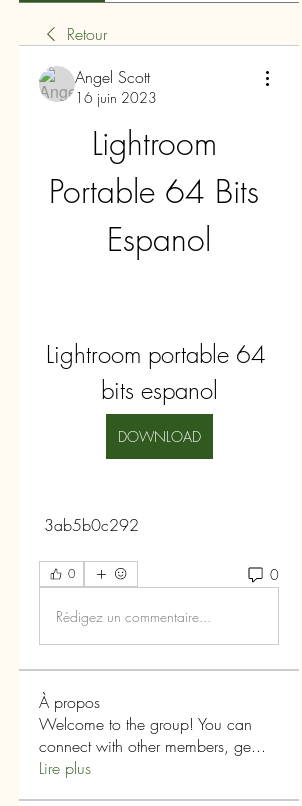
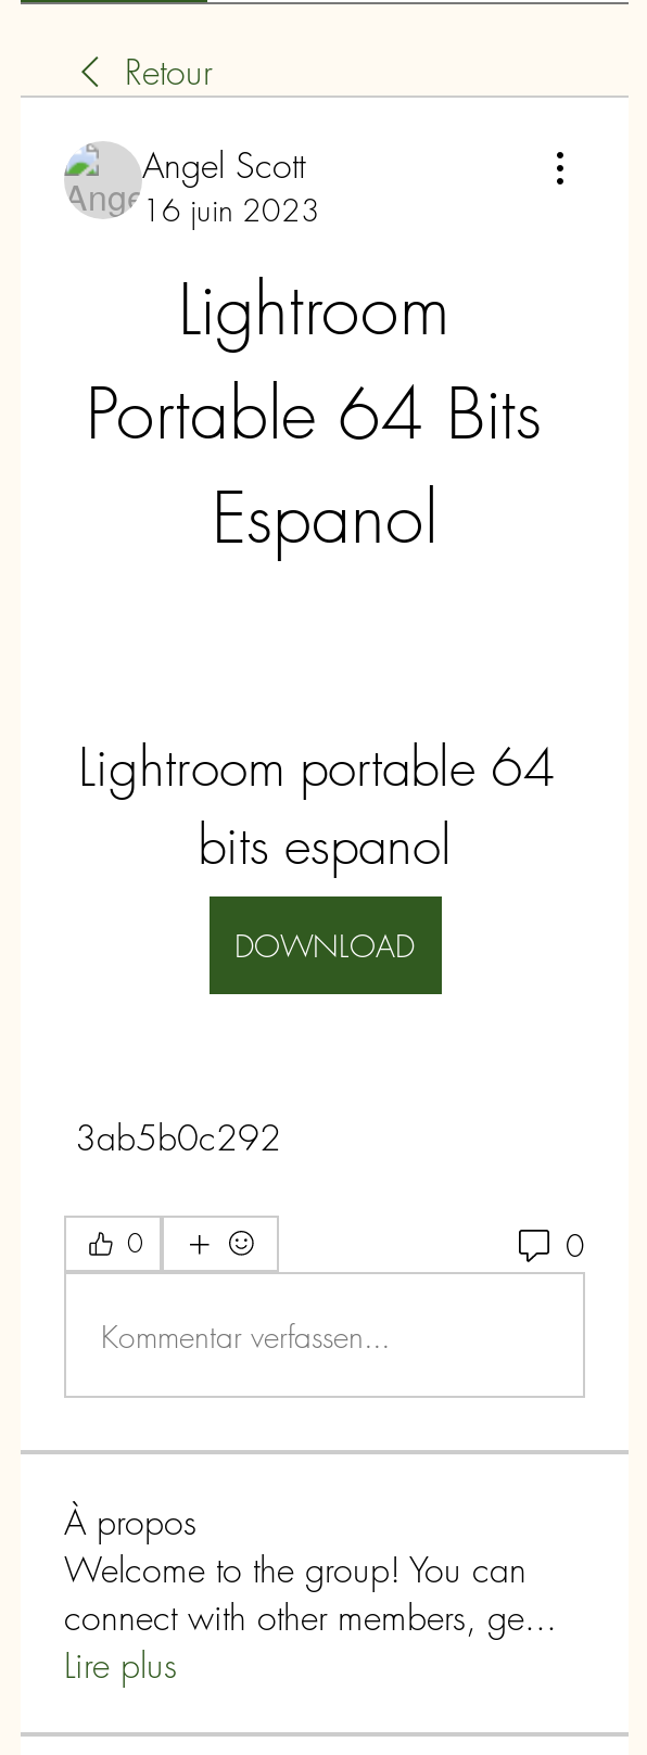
[56,606,211,625] Rédigez un commentaire... -> [101,1314,390,1356] Kommentar verfassen...

